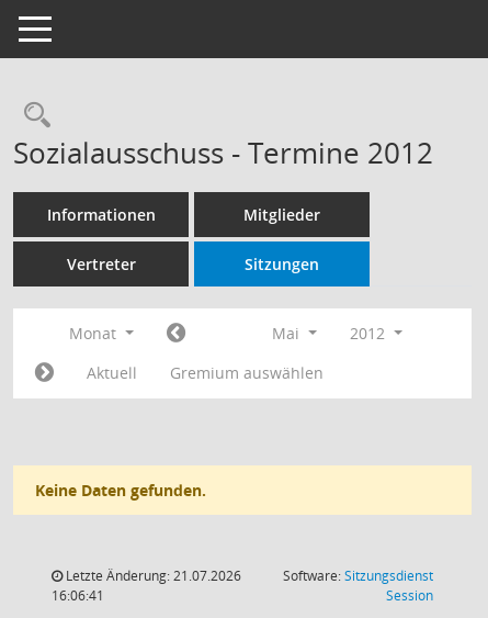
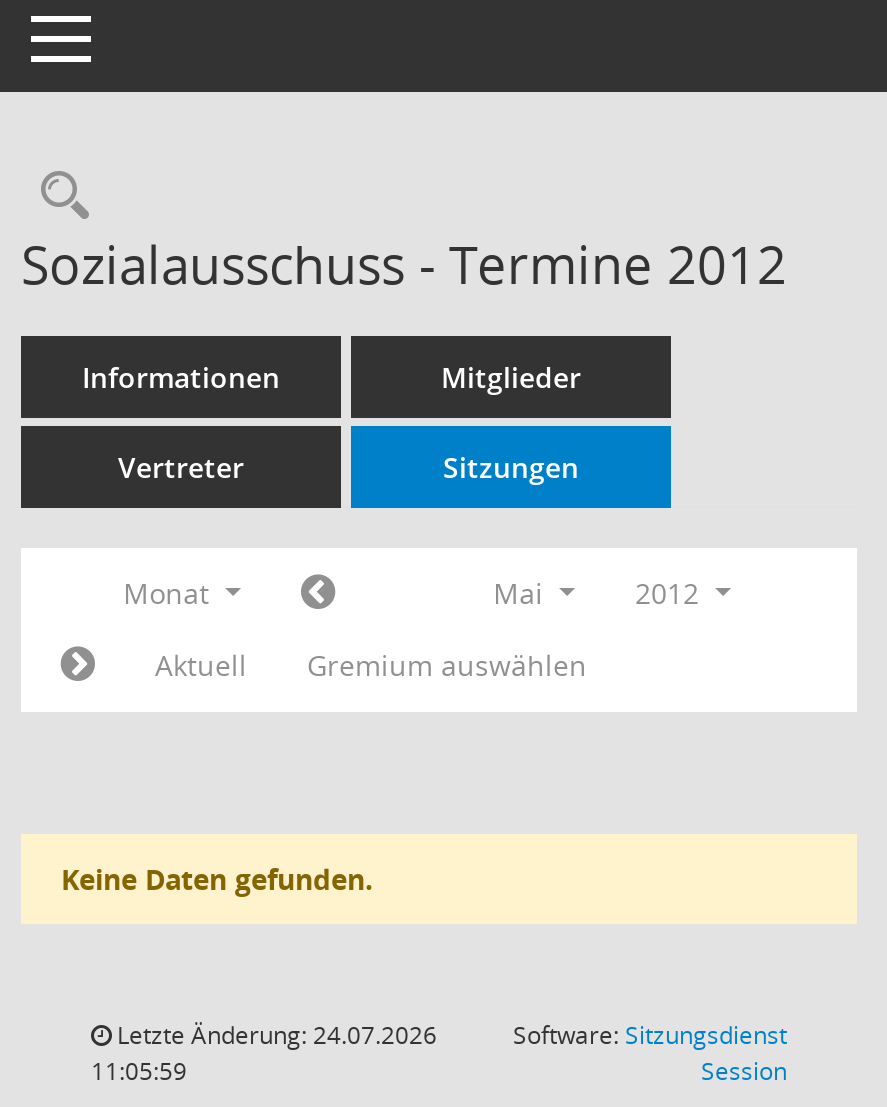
[63,566,241,585] Letzte Änderung: 21.07.2026 -> [111,1018,437,1052] Letzte Änderung: 24.07.2026
[52,586,104,605] 16:06:41 -> [91,1054,187,1088] 11:05:59

